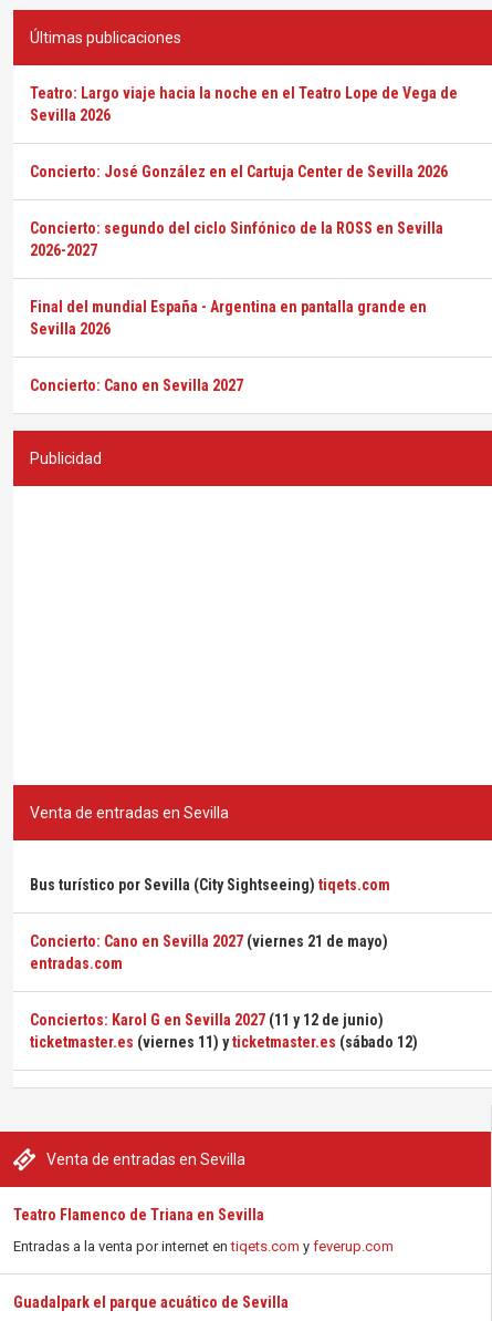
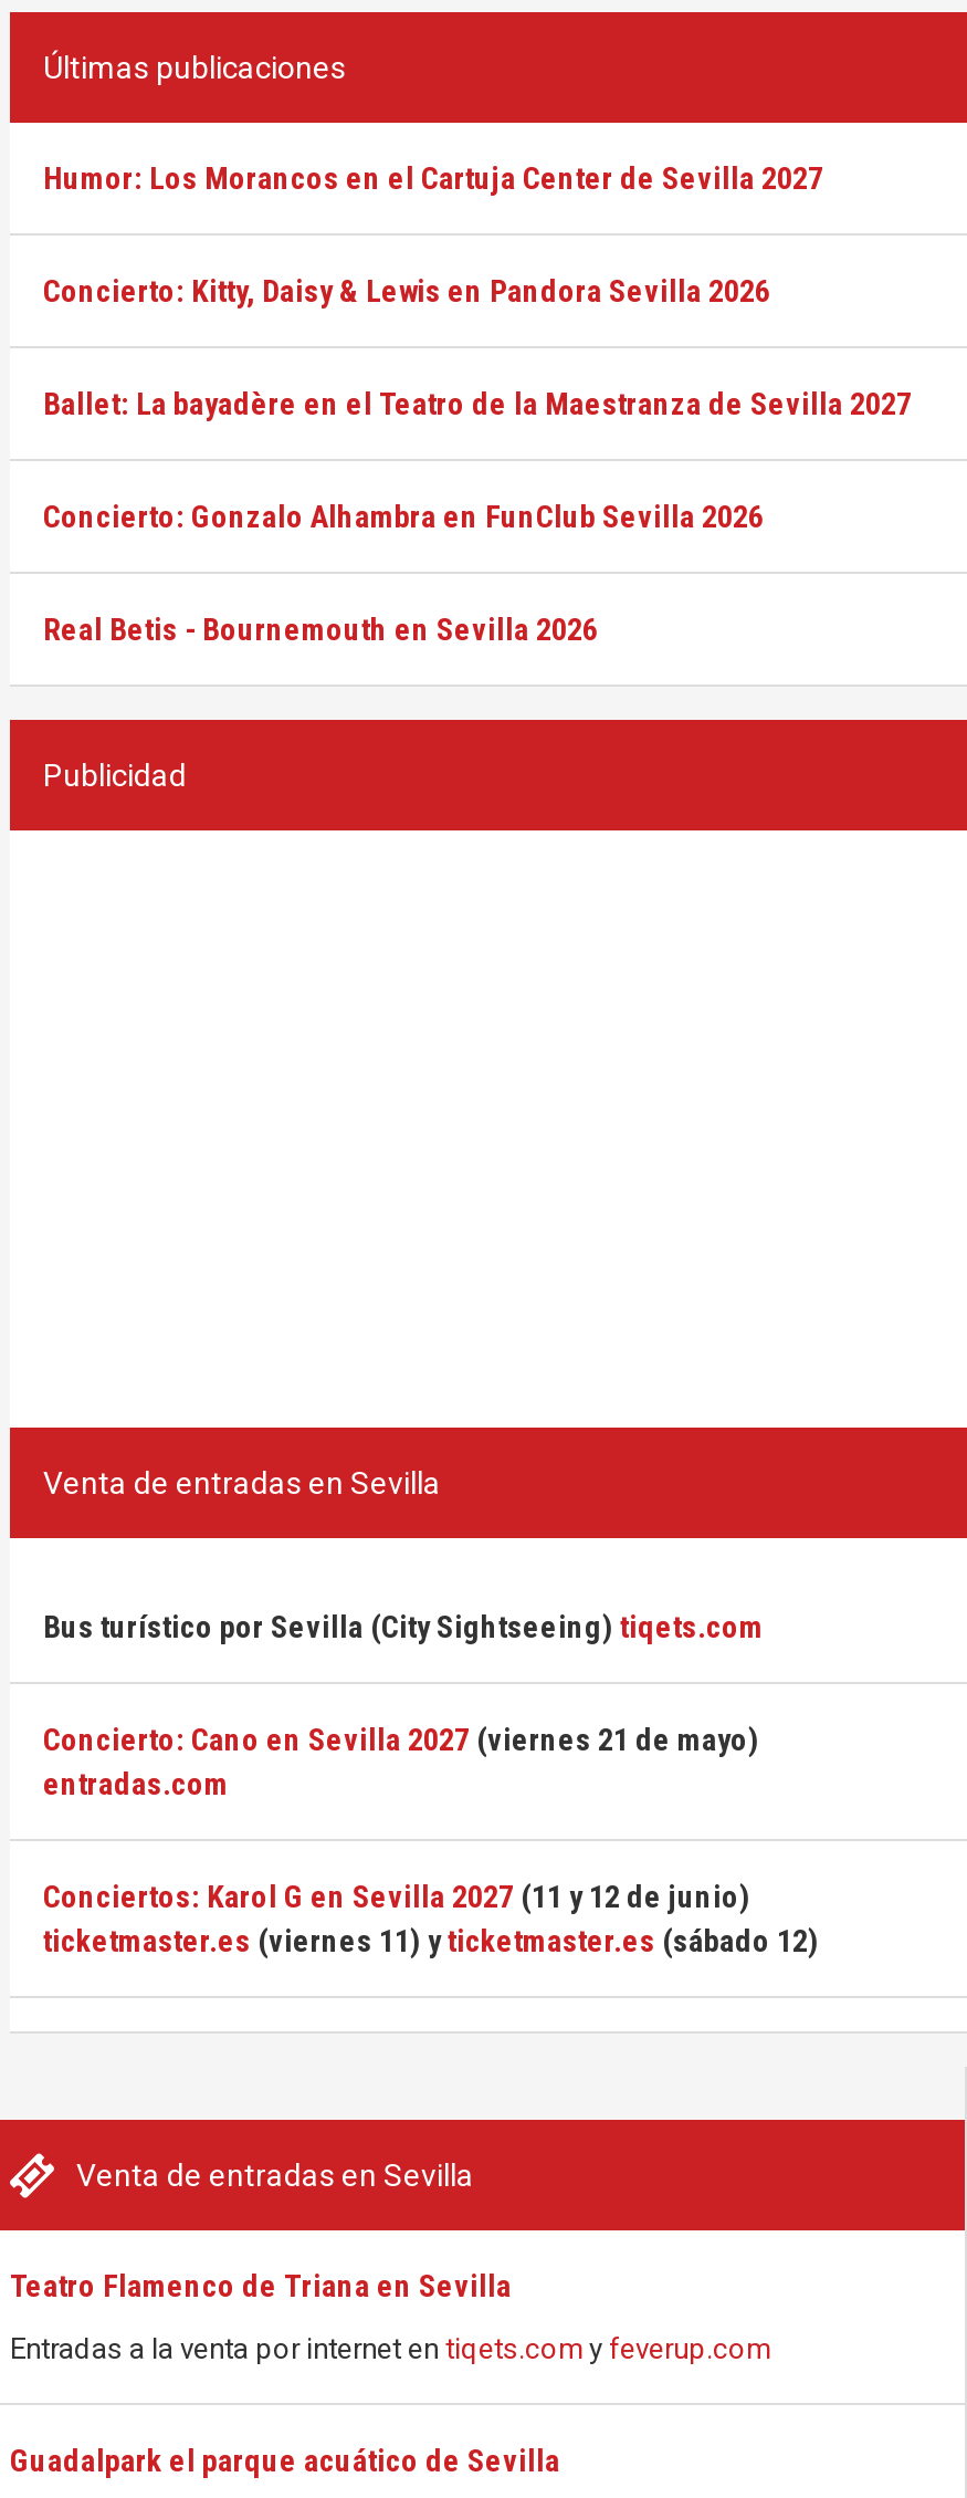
[30,84,458,124] Teatro: Largo viaje hacia la noche en el Teatro Lope de Vega de | Sevilla 2026 -> [43,160,823,196] Humor: Los Morancos en el Cartuja Center de Sevilla 2027
[30,163,448,180] Concierto: José González en el Cartuja Center de Sevilla 2026 -> [43,273,770,309] Concierto: Kitty, Daisy & Lewis en Pandora Sevilla 2026
[30,219,443,259] Concierto: segundo del ciclo Sinfónico de la ROSS en Sevilla | 2026-2027 -> [43,386,912,421] Ballet: La bayadère en el Teatro de la Maestranza de Sevilla 2027
[30,298,427,338] Final del mundial España - Argentina en pantalla grande en | Sevilla 2026 -> [43,499,764,534] Concierto: Gonzalo Alhambra en FunClub Sevilla 2026
[30,376,243,394] Concierto: Cano en Sevilla 2027 -> [43,612,598,647] Real Betis - Bournemouth en Sevilla 2026

